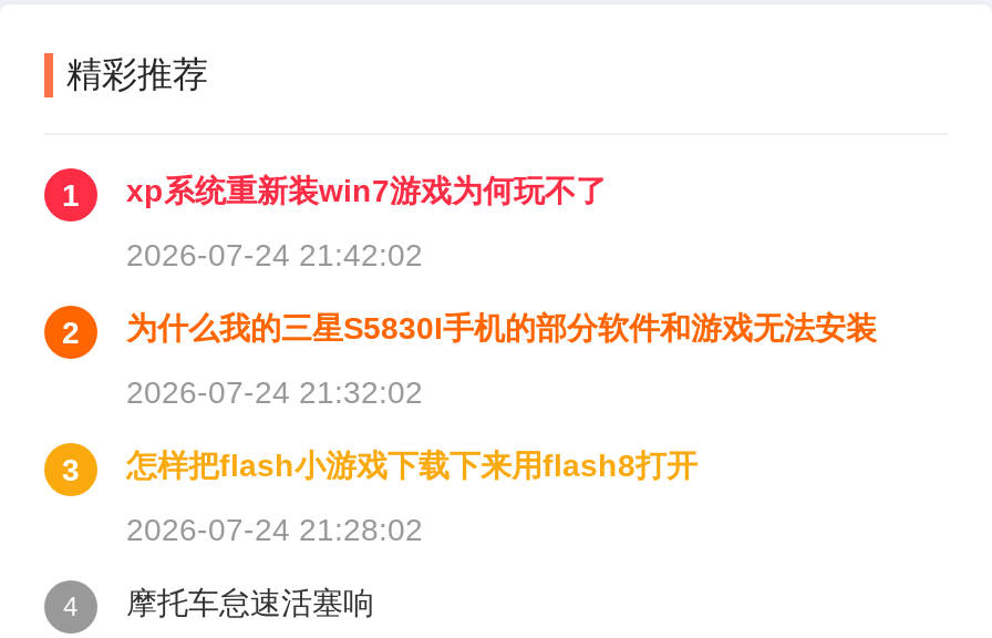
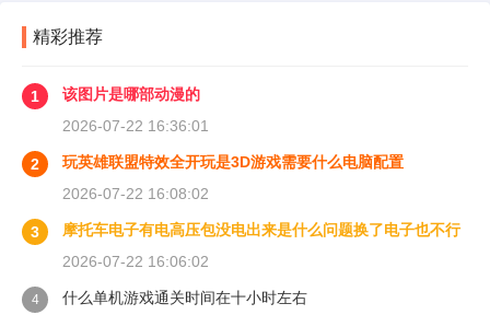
[126,173,607,208] xp系统重新装win7游戏为何玩不了 -> [62,85,200,103] 该图片是哪部动漫的
[126,237,423,273] 2026-07-24 21:42:02 -> [62,117,209,135] 2026-07-22 16:36:01
[126,310,877,346] 为什么我的三星S5830I手机的部分软件和游戏无法安装 -> [62,153,404,171] 玩英雄联盟特效全开玩是3D游戏需要什么电脑配置
[126,375,423,410] 2026-07-24 21:32:02 -> [62,185,209,202] 2026-07-22 16:08:02
[126,448,697,483] 怎样把flash小游戏下载下来用flash8打开 -> [62,221,460,239] 摩托车电子有电高压包没电出来是什么问题换了电子也不行
[126,512,423,547] 2026-07-24 21:28:02 -> [62,253,209,270] 2026-07-22 16:06:02
[126,585,374,620] 摩托车怠速活塞响 -> [62,289,307,306] 什么单机游戏通关时间在十小时左右

